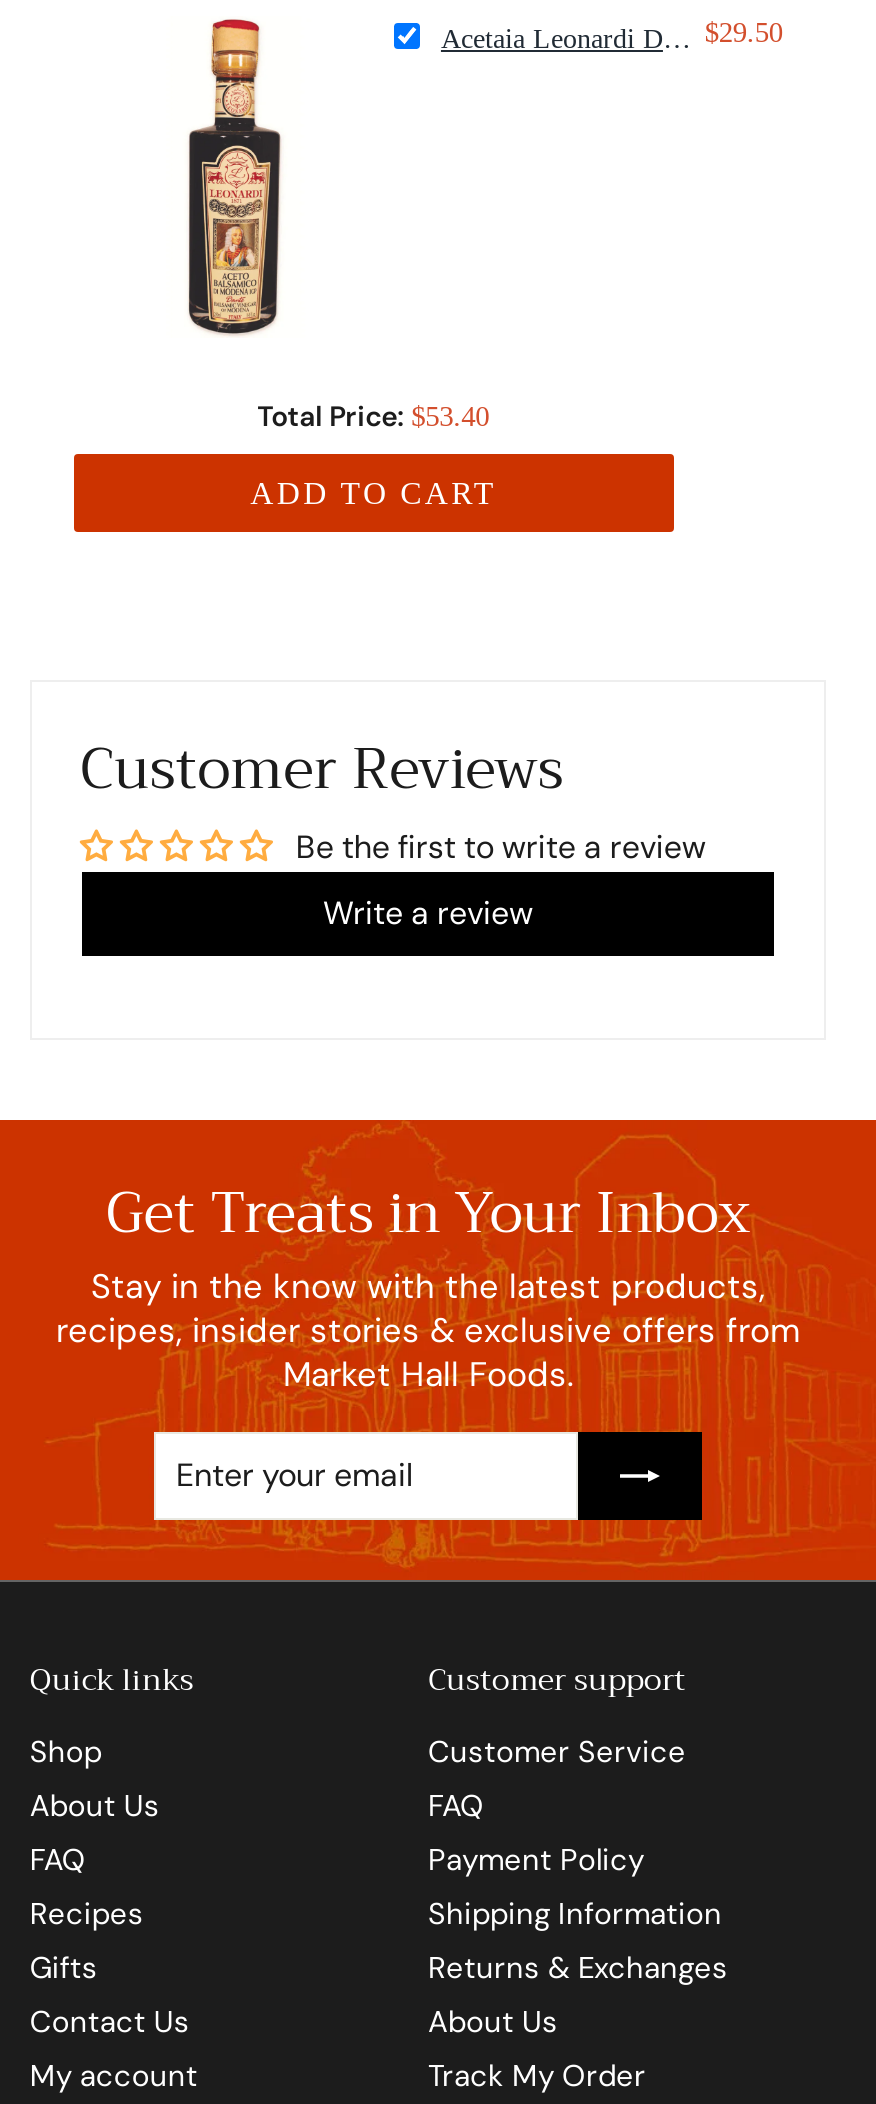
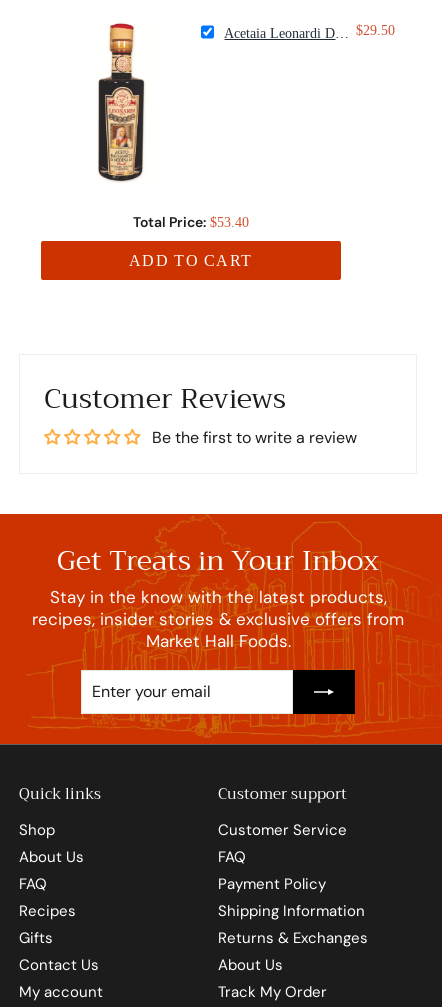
[323,892,533,934] Write a review -> none

